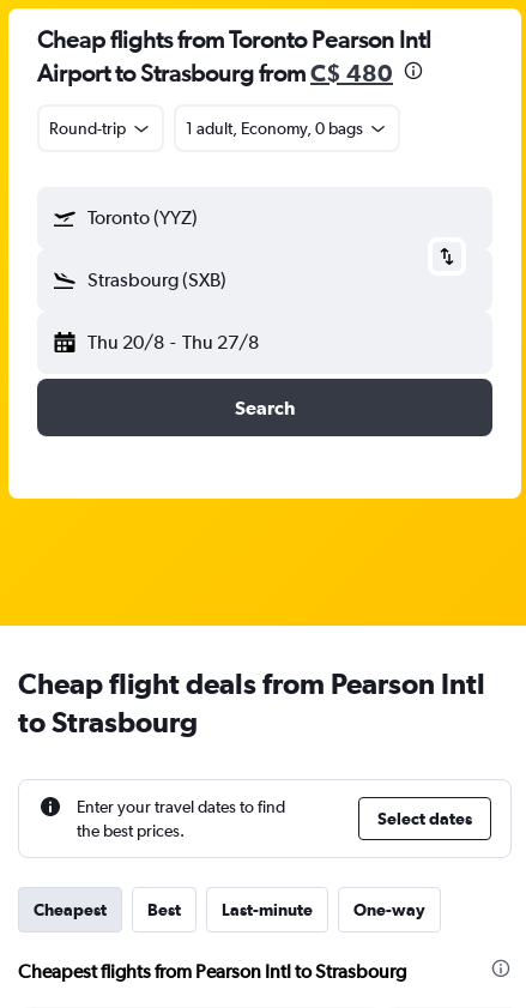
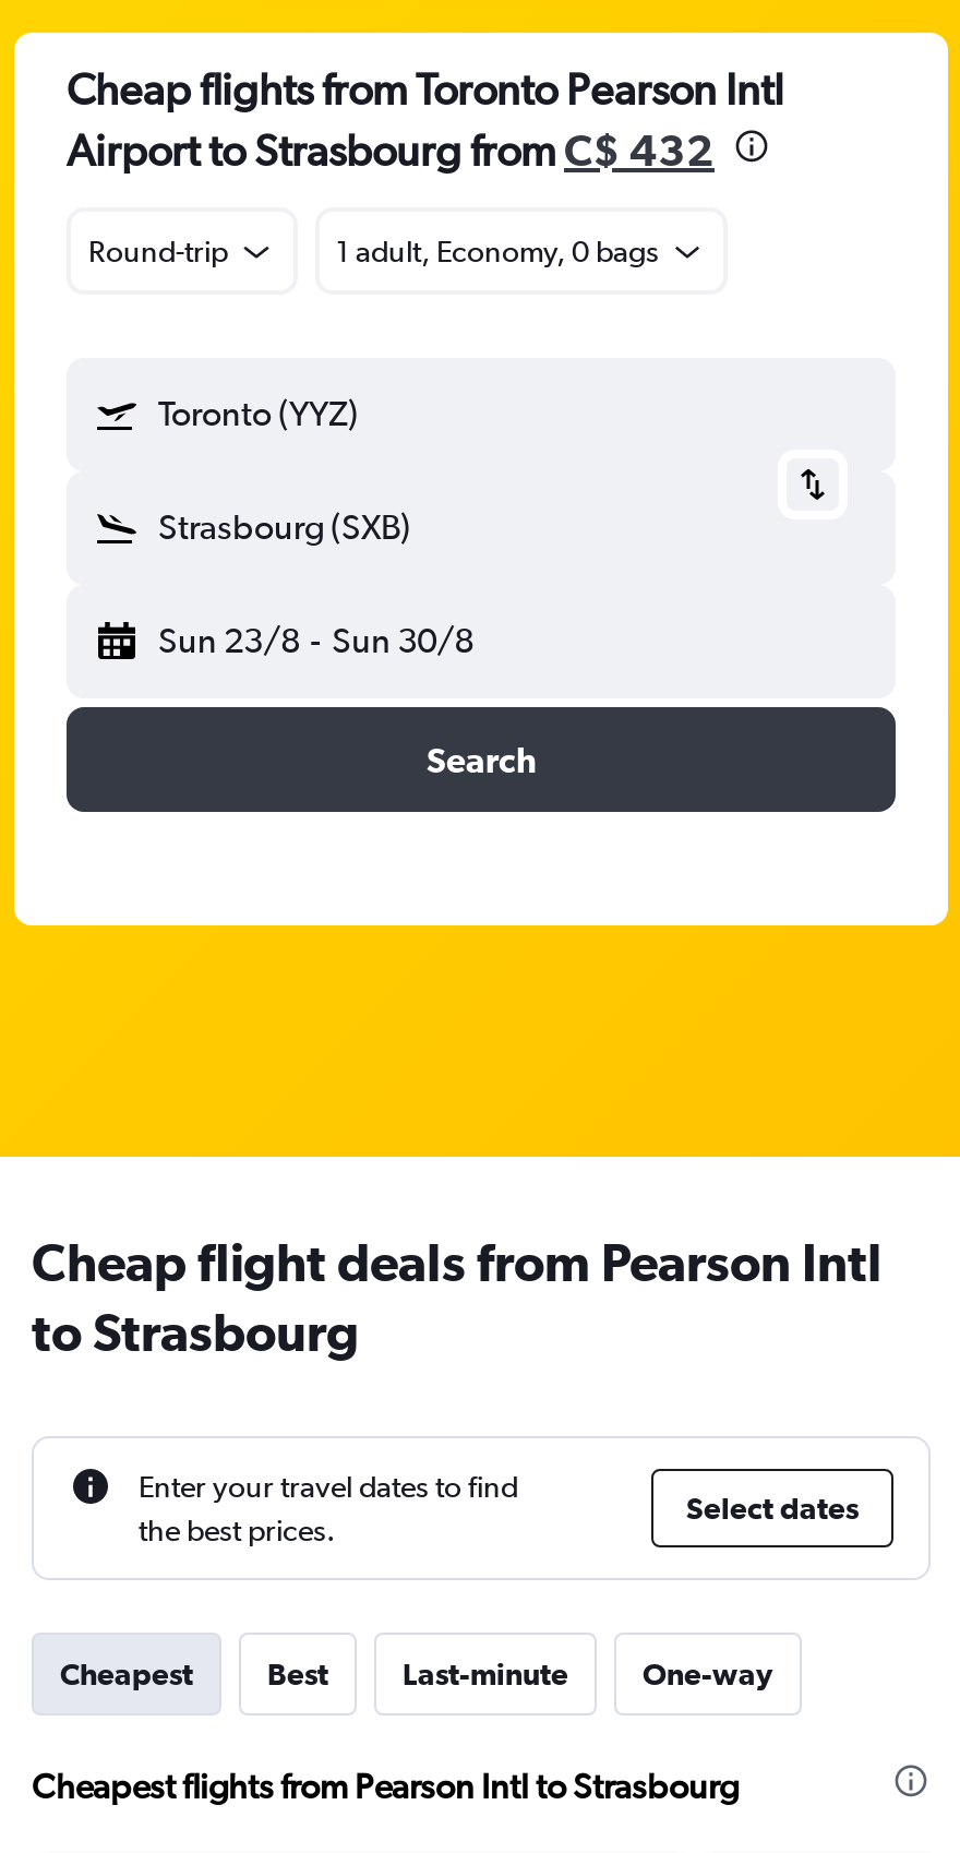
[37,59,393,86] Airport to Strasbourg from C$ 480 -> [67,124,715,175] Airport to Strasbourg from C$ 432
[87,331,258,354] Thu 20/8 - Thu 27/8 -> [158,620,474,661] Sun 23/8 - Sun 30/8

